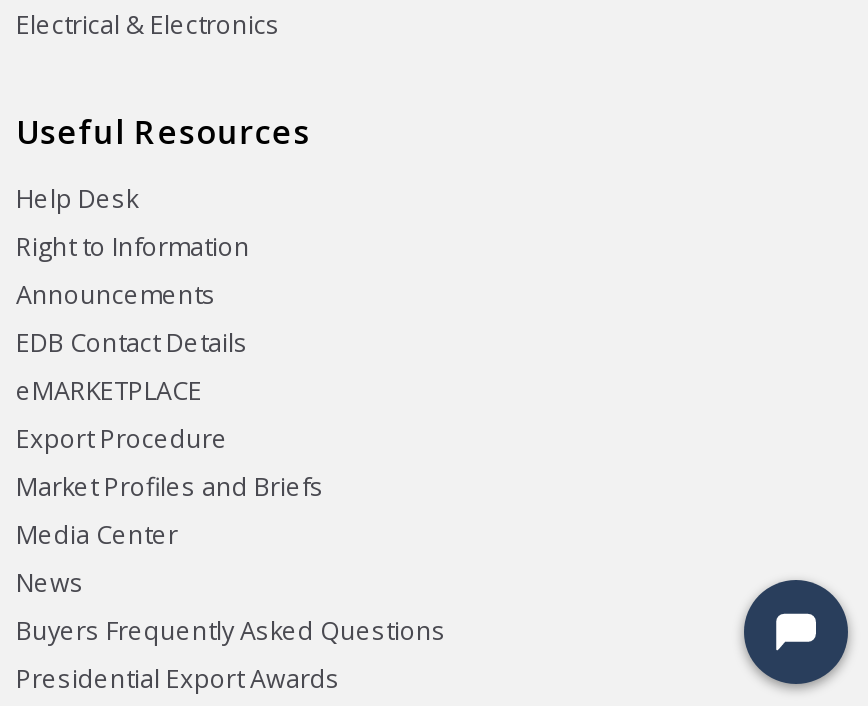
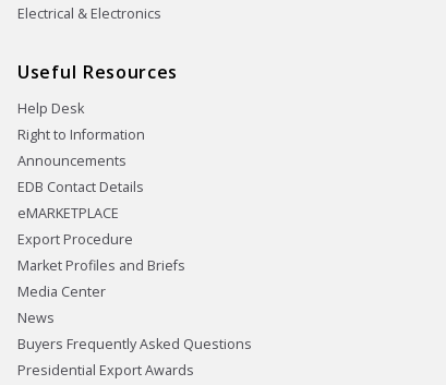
[740,578,852,692] [image] -> none

